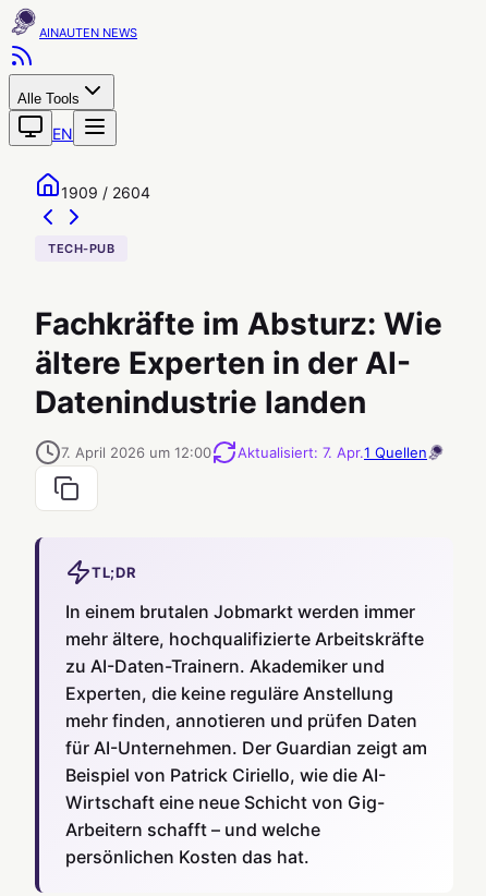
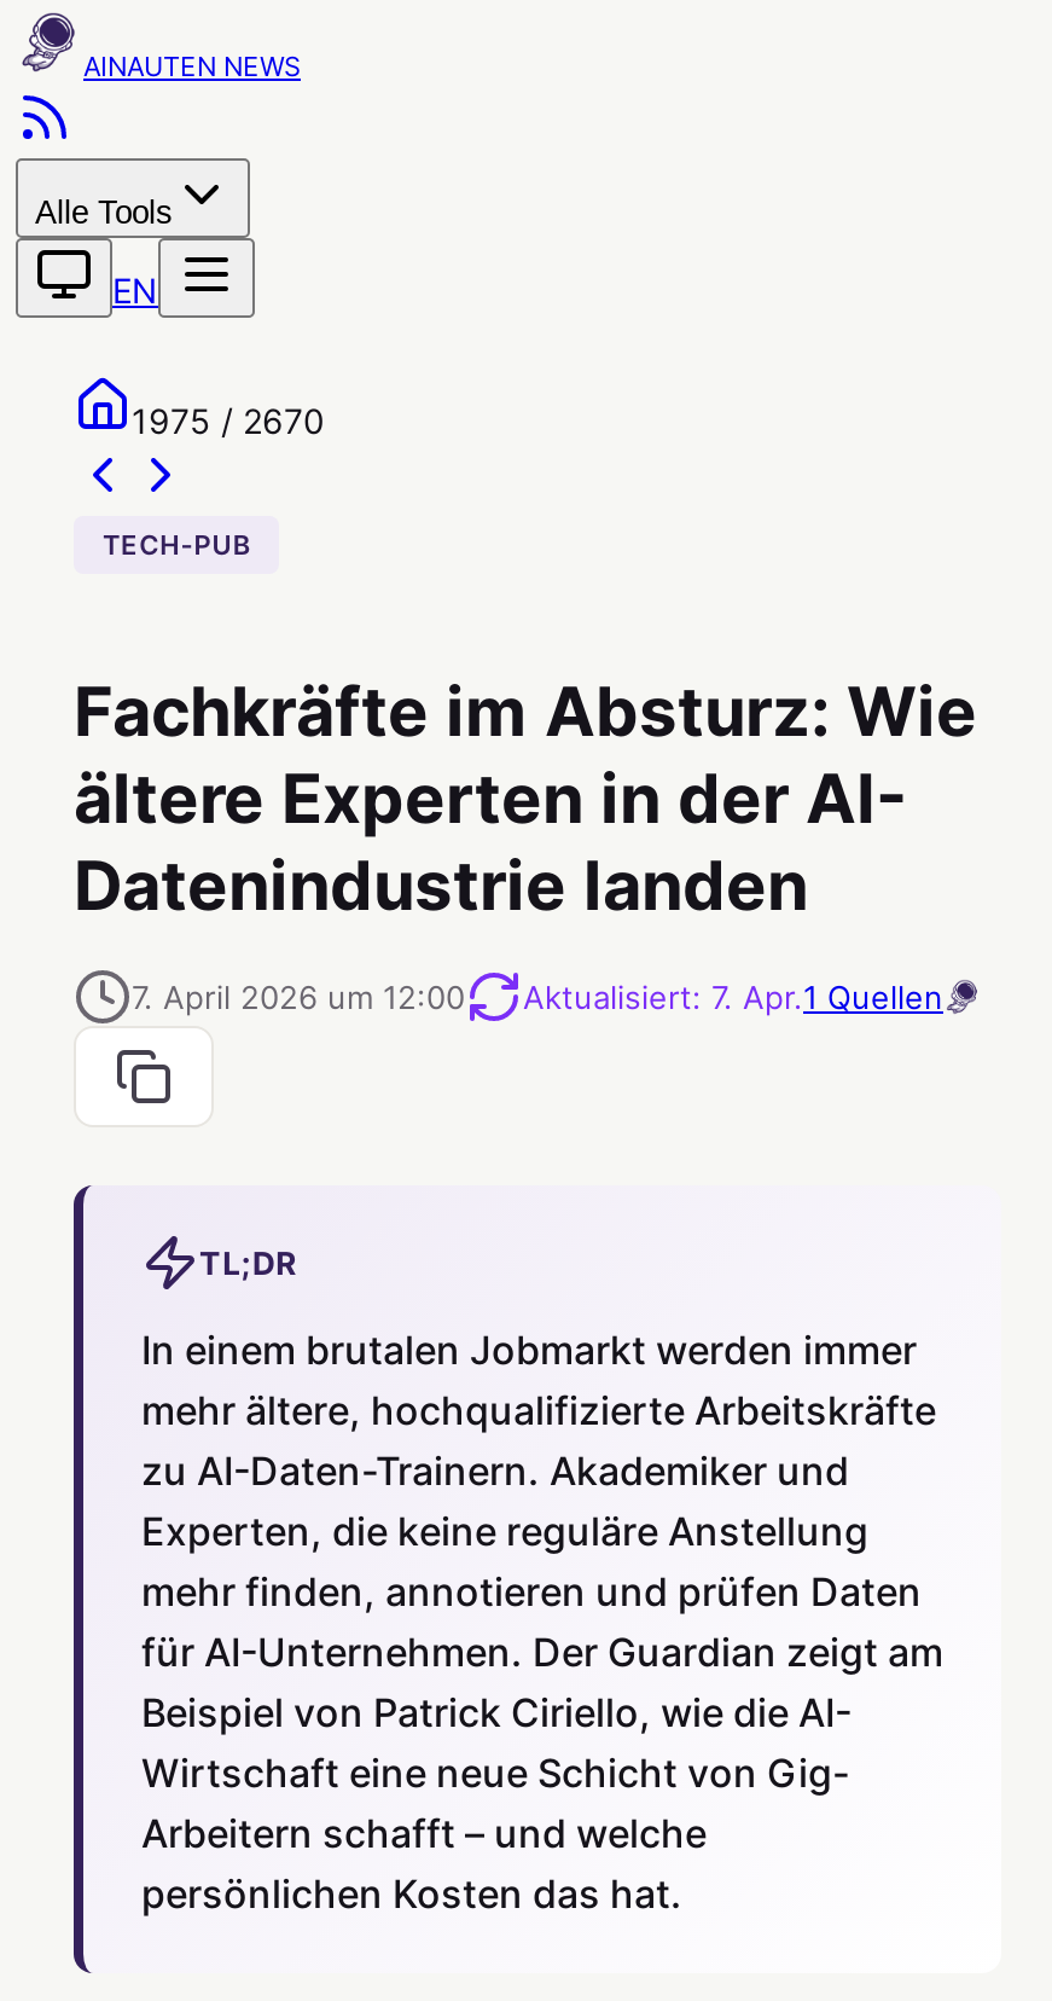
[61,183,150,202] 1909 / 2604 -> [132,400,325,441] 1975 / 2670

